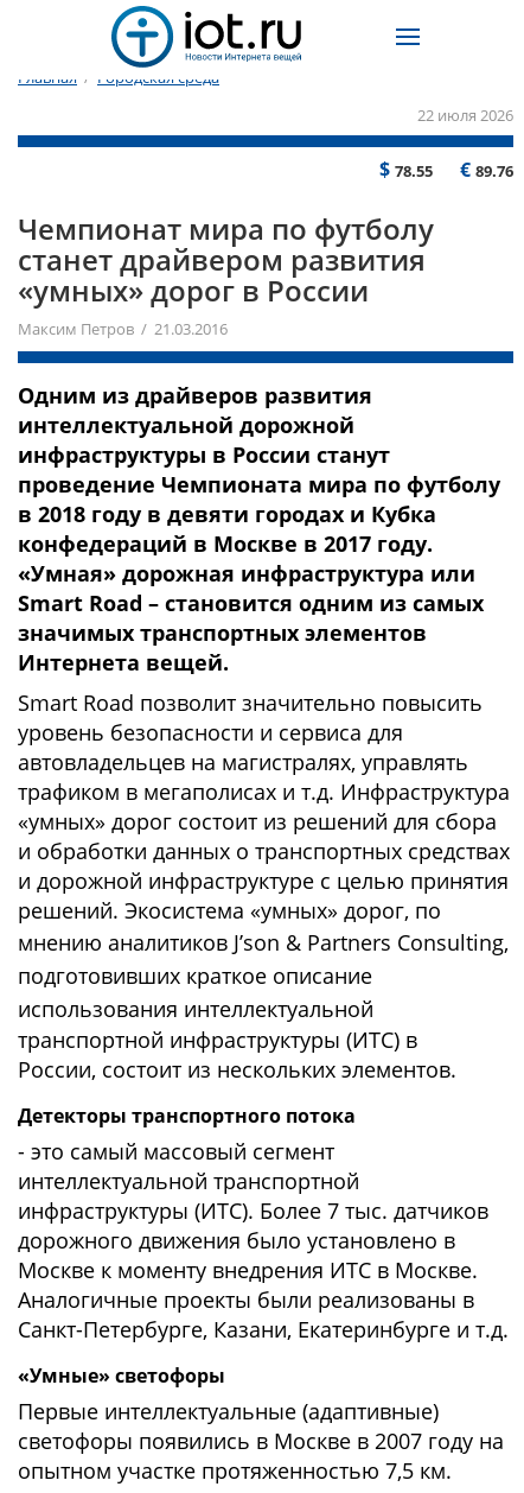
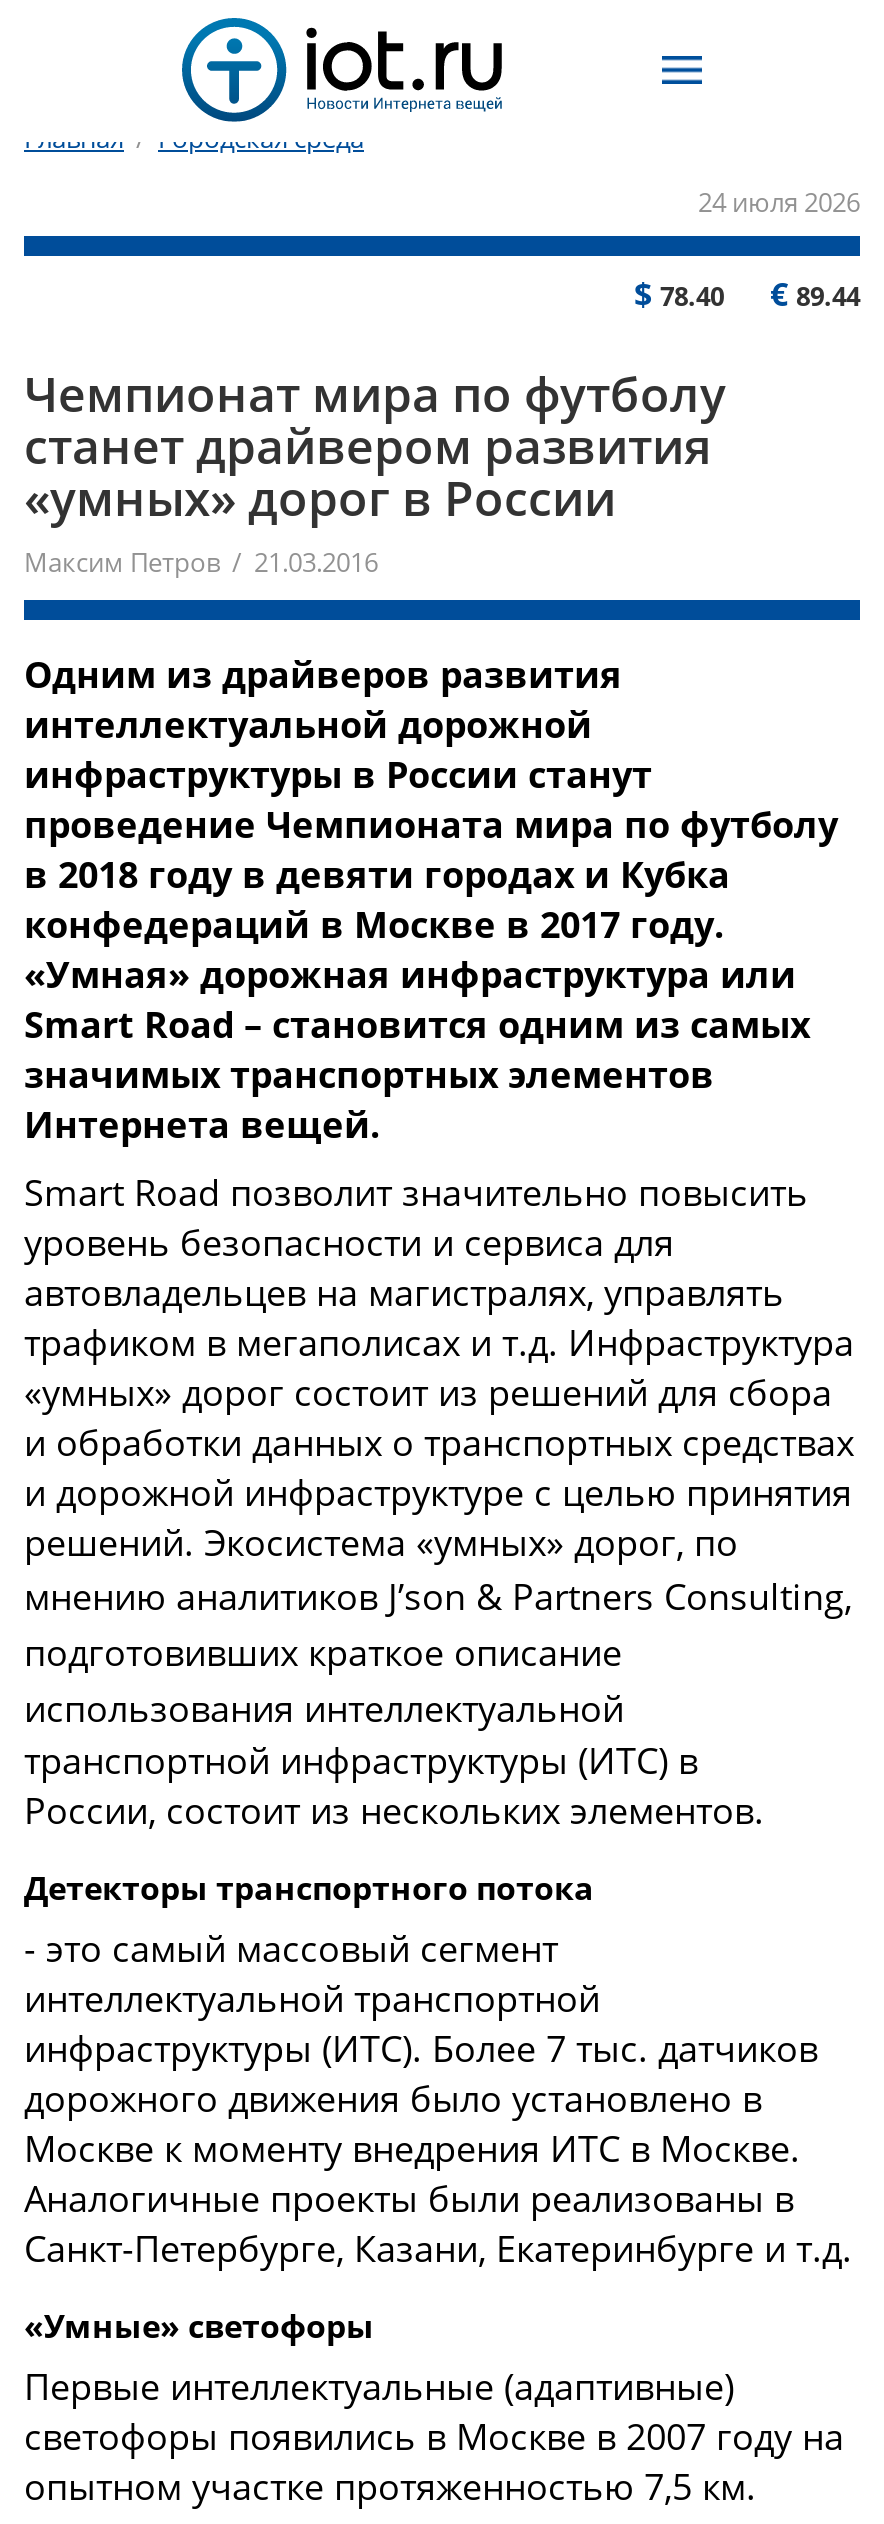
[417,104,513,126] 22 июля 2026 -> [698,184,860,220] 24 июля 2026
[379,157,433,183] $78.55 -> [634,272,724,316] $78.40
[460,157,513,183] €89.76 -> [770,272,860,316] €89.44

